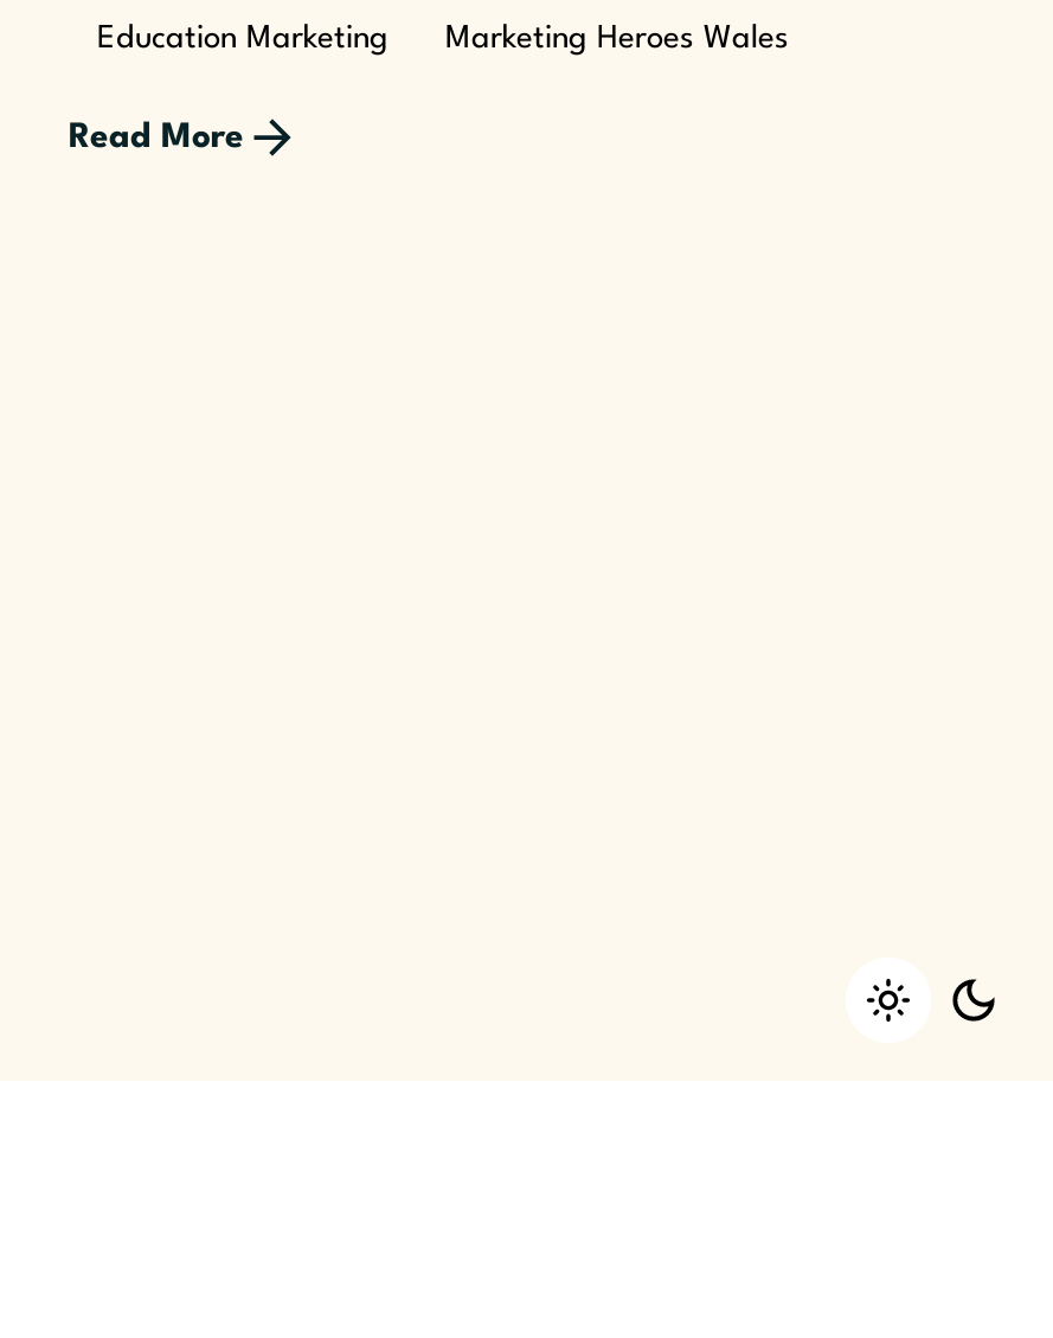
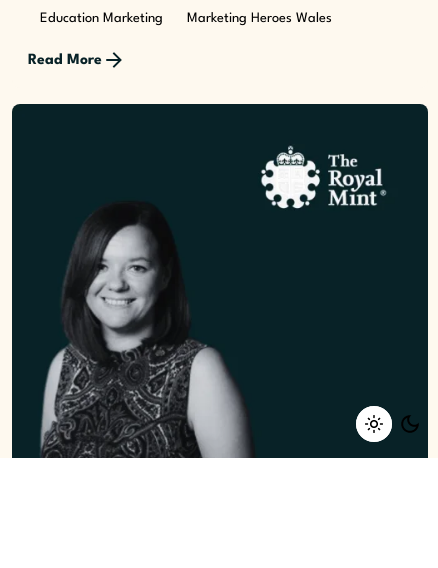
none -> [11,103,429,459] [image]

